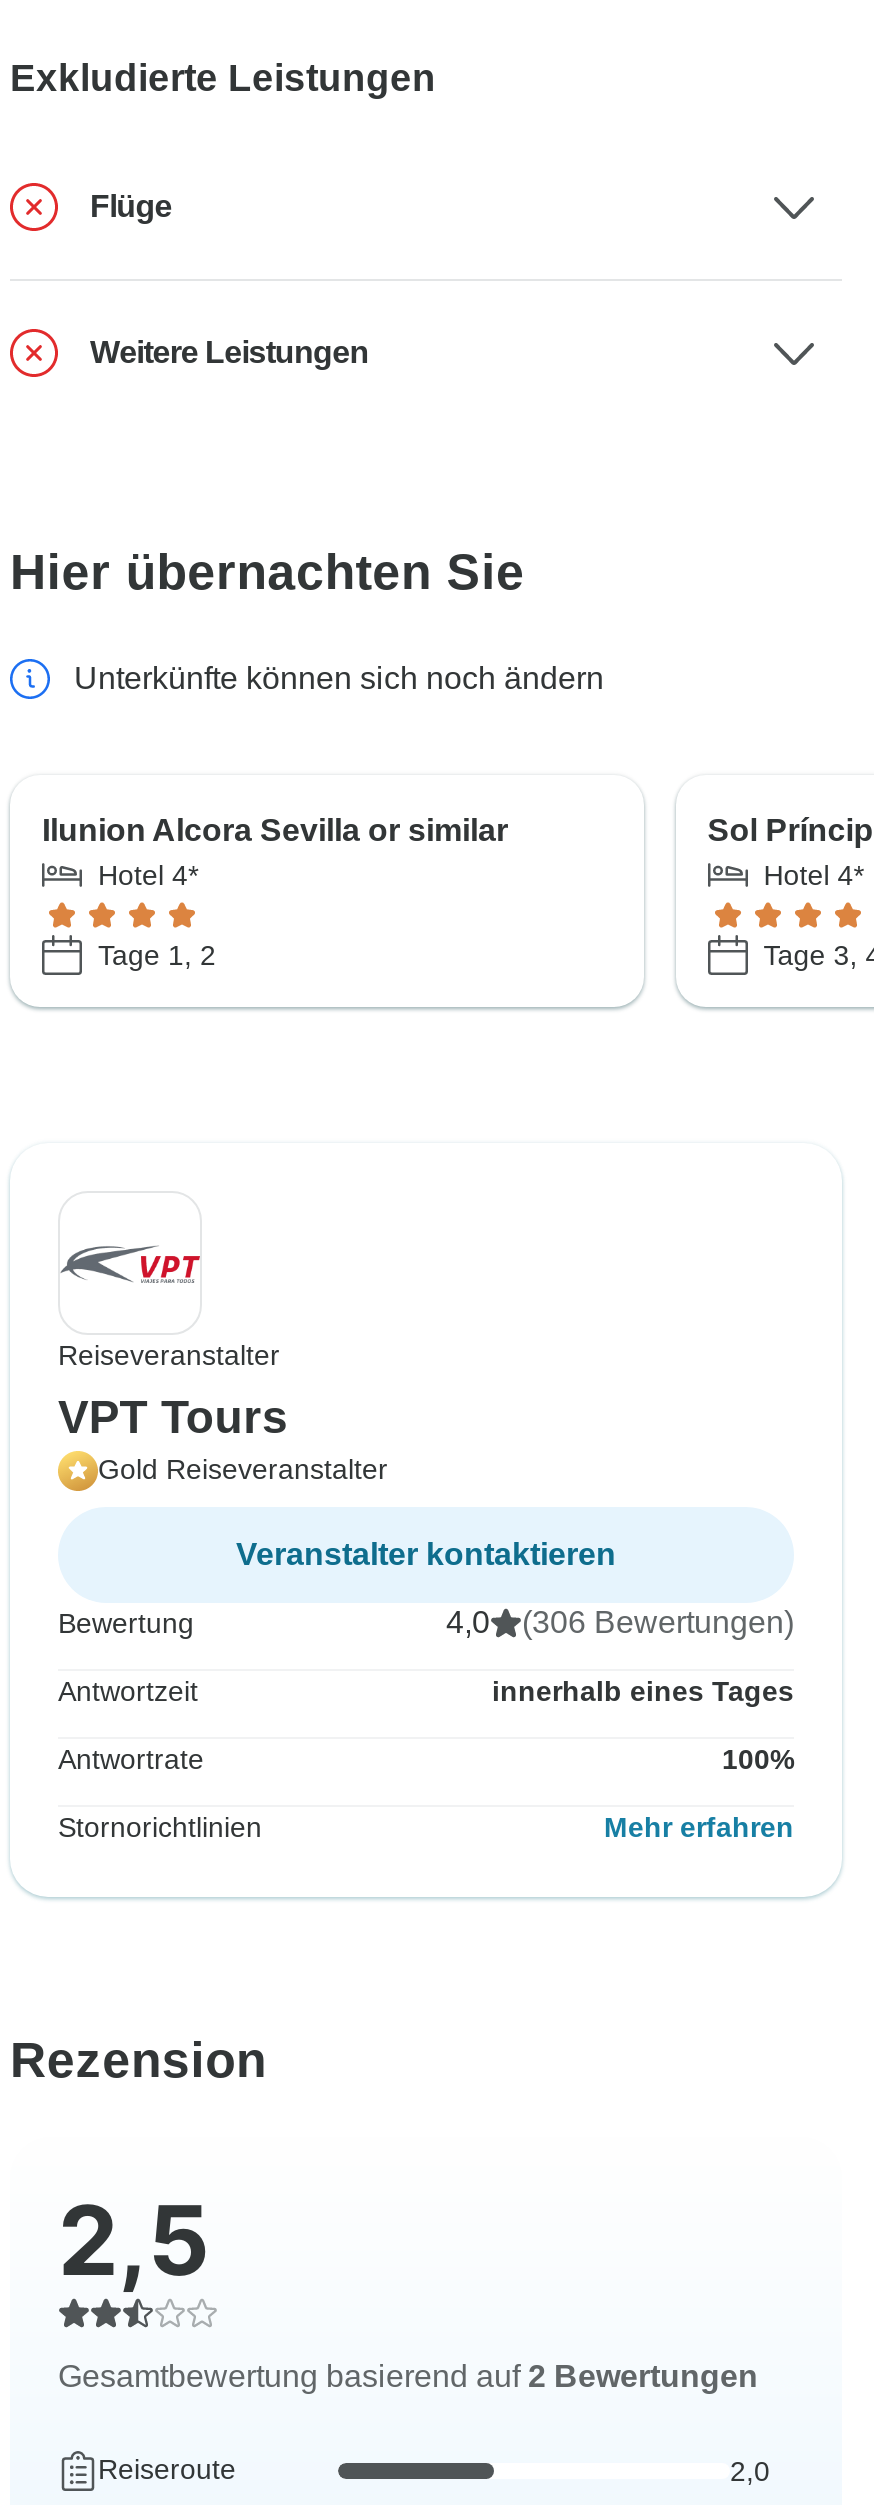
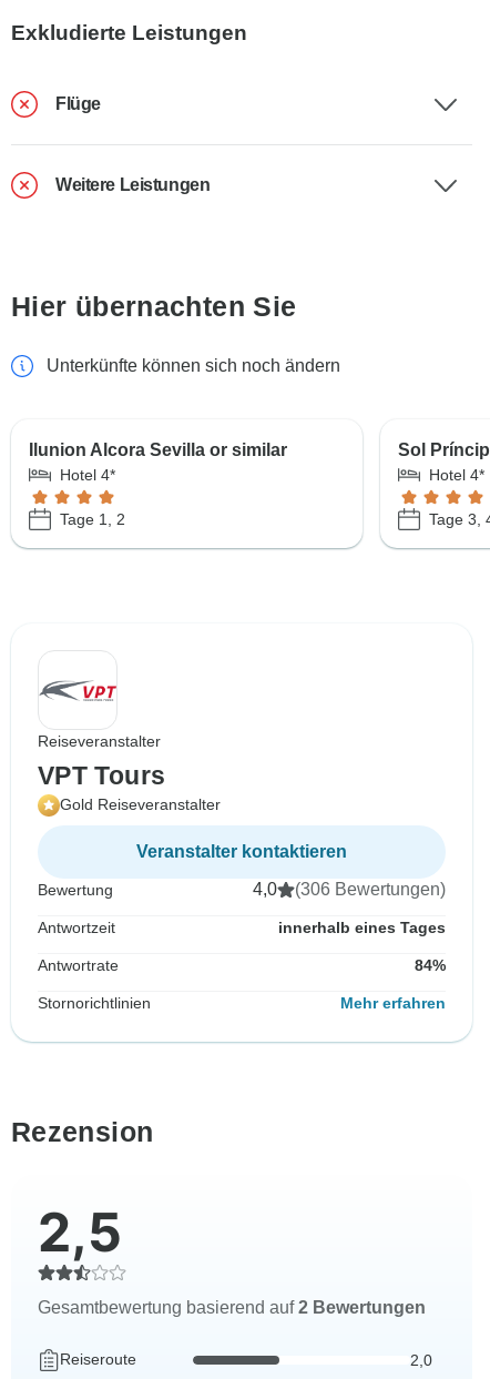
[722,1744,794,1776] 100% -> [415,957,446,975] 84%

